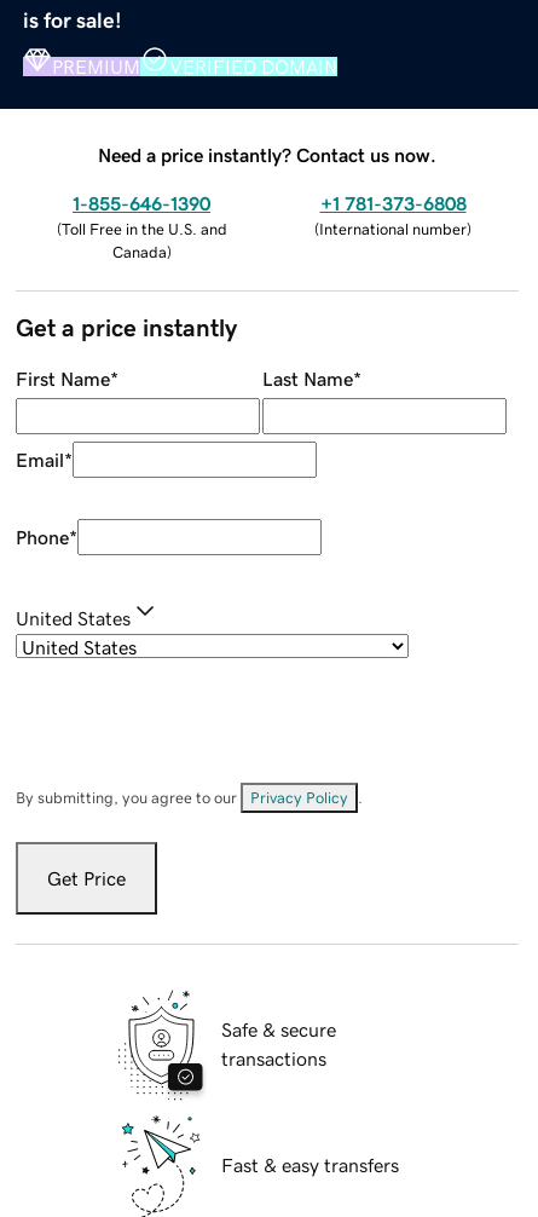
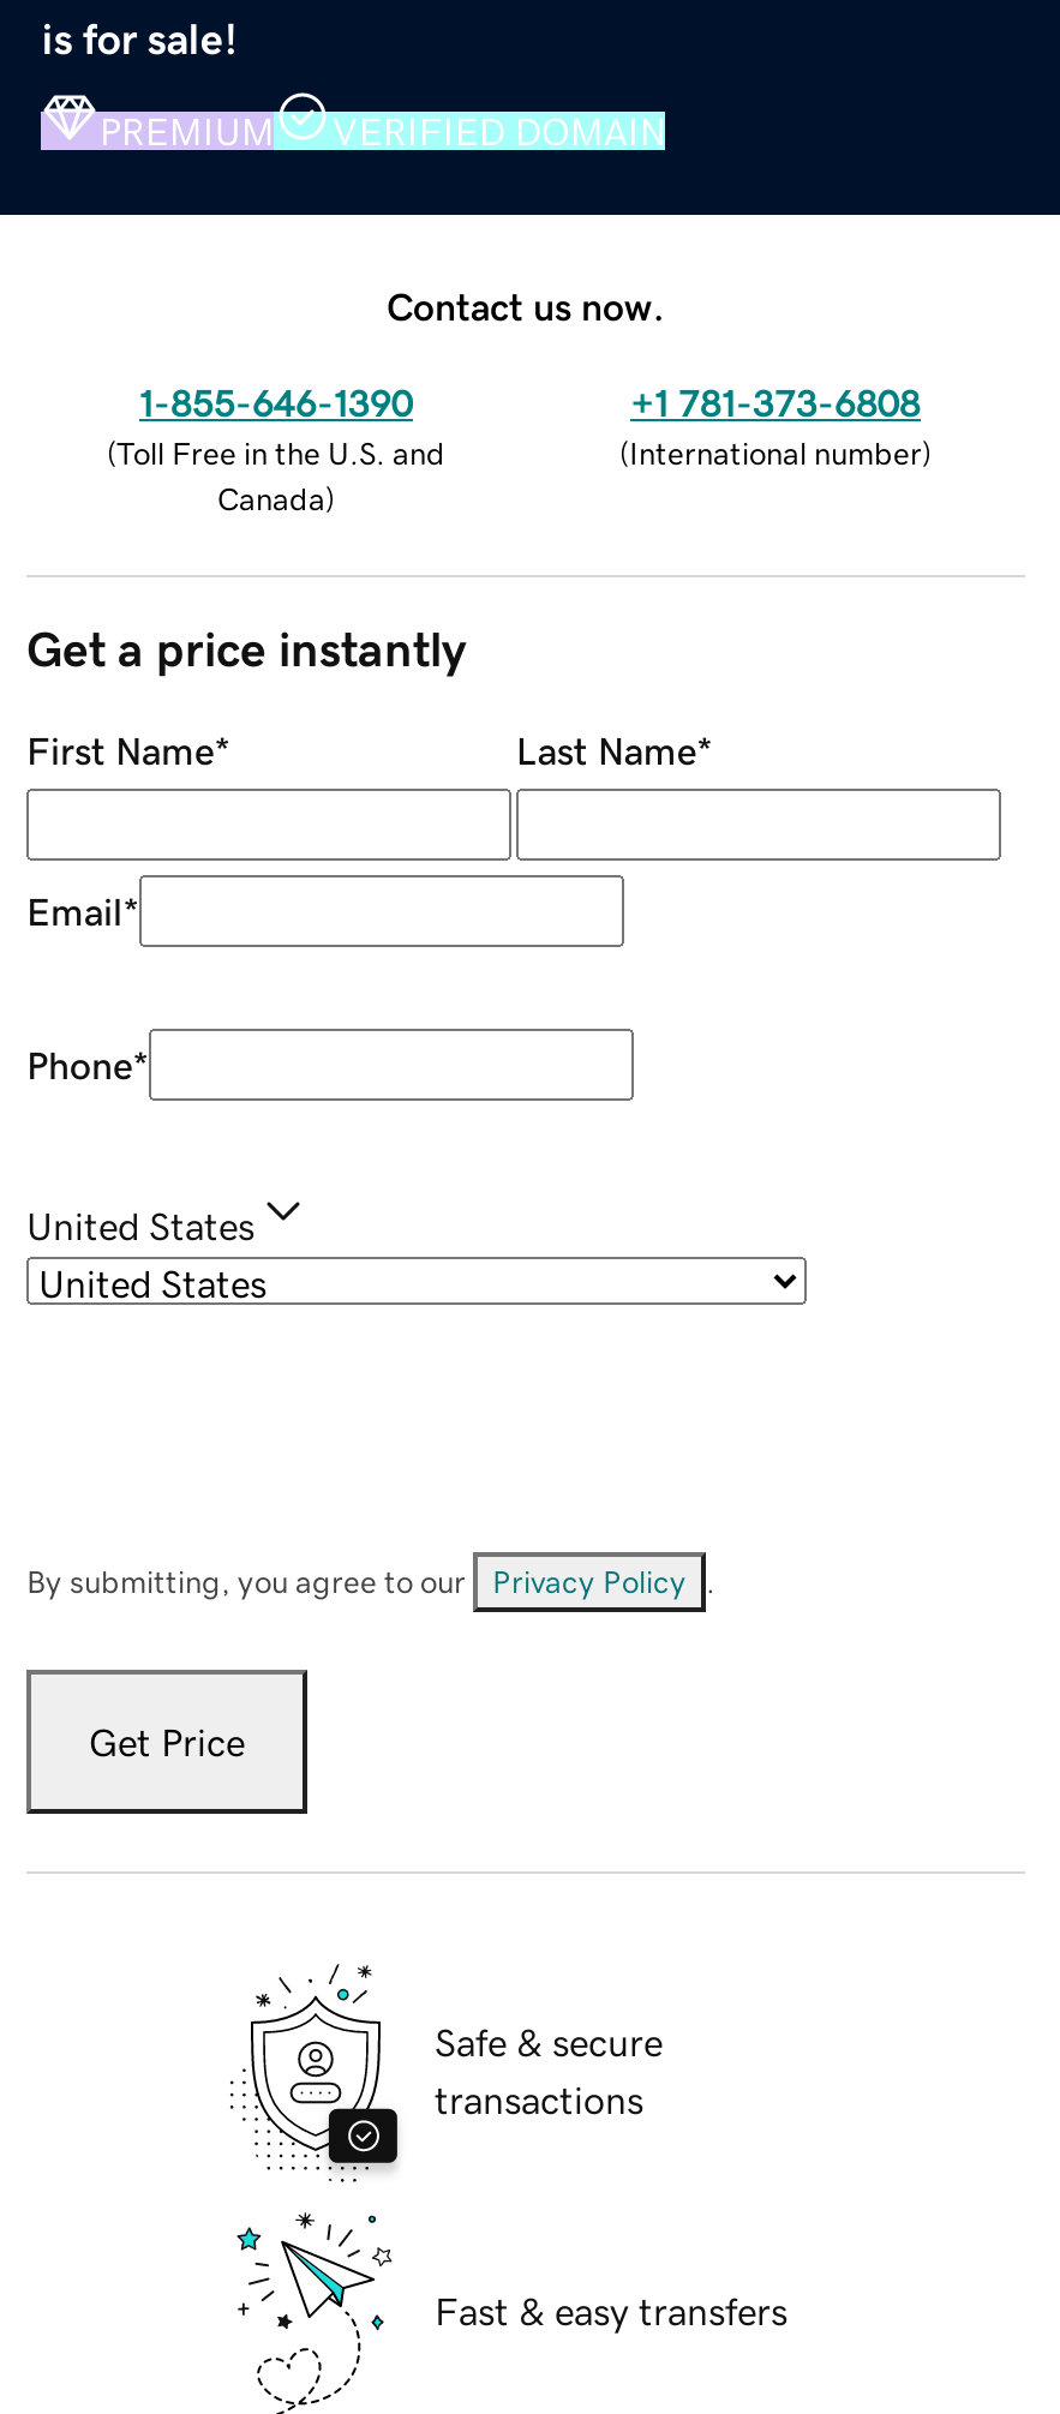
[98,145,436,164] Need a price instantly? Contact us now. -> [387,286,665,324] Contact us now.

